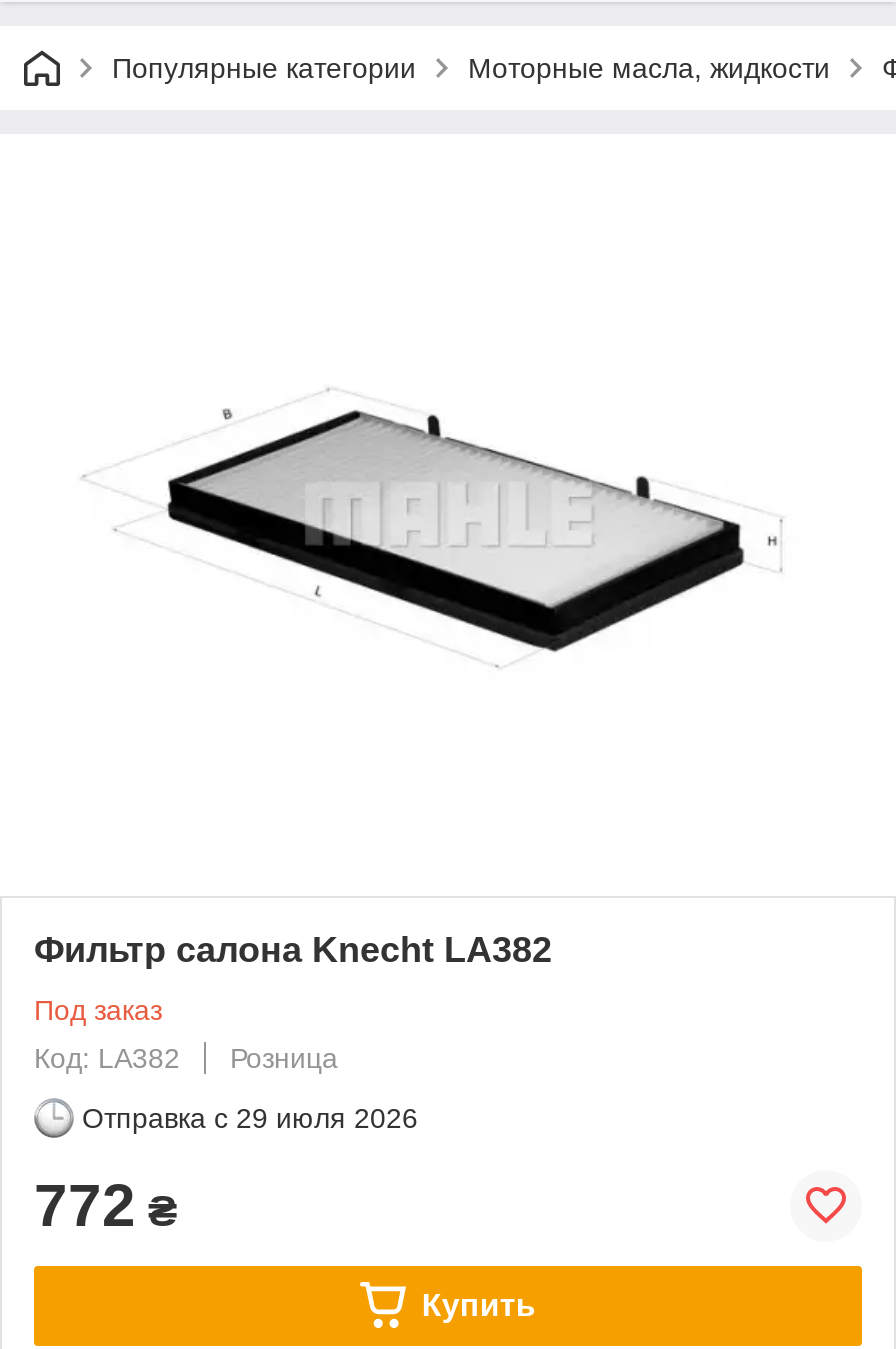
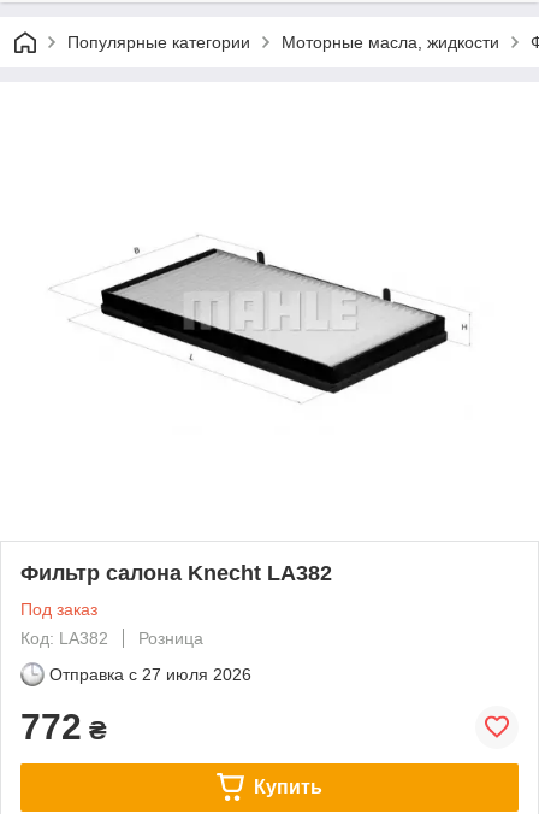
[82,1102,418,1134] Отправка с 29 июля 2026 -> [49,664,251,684] Отправка с 27 июля 2026

